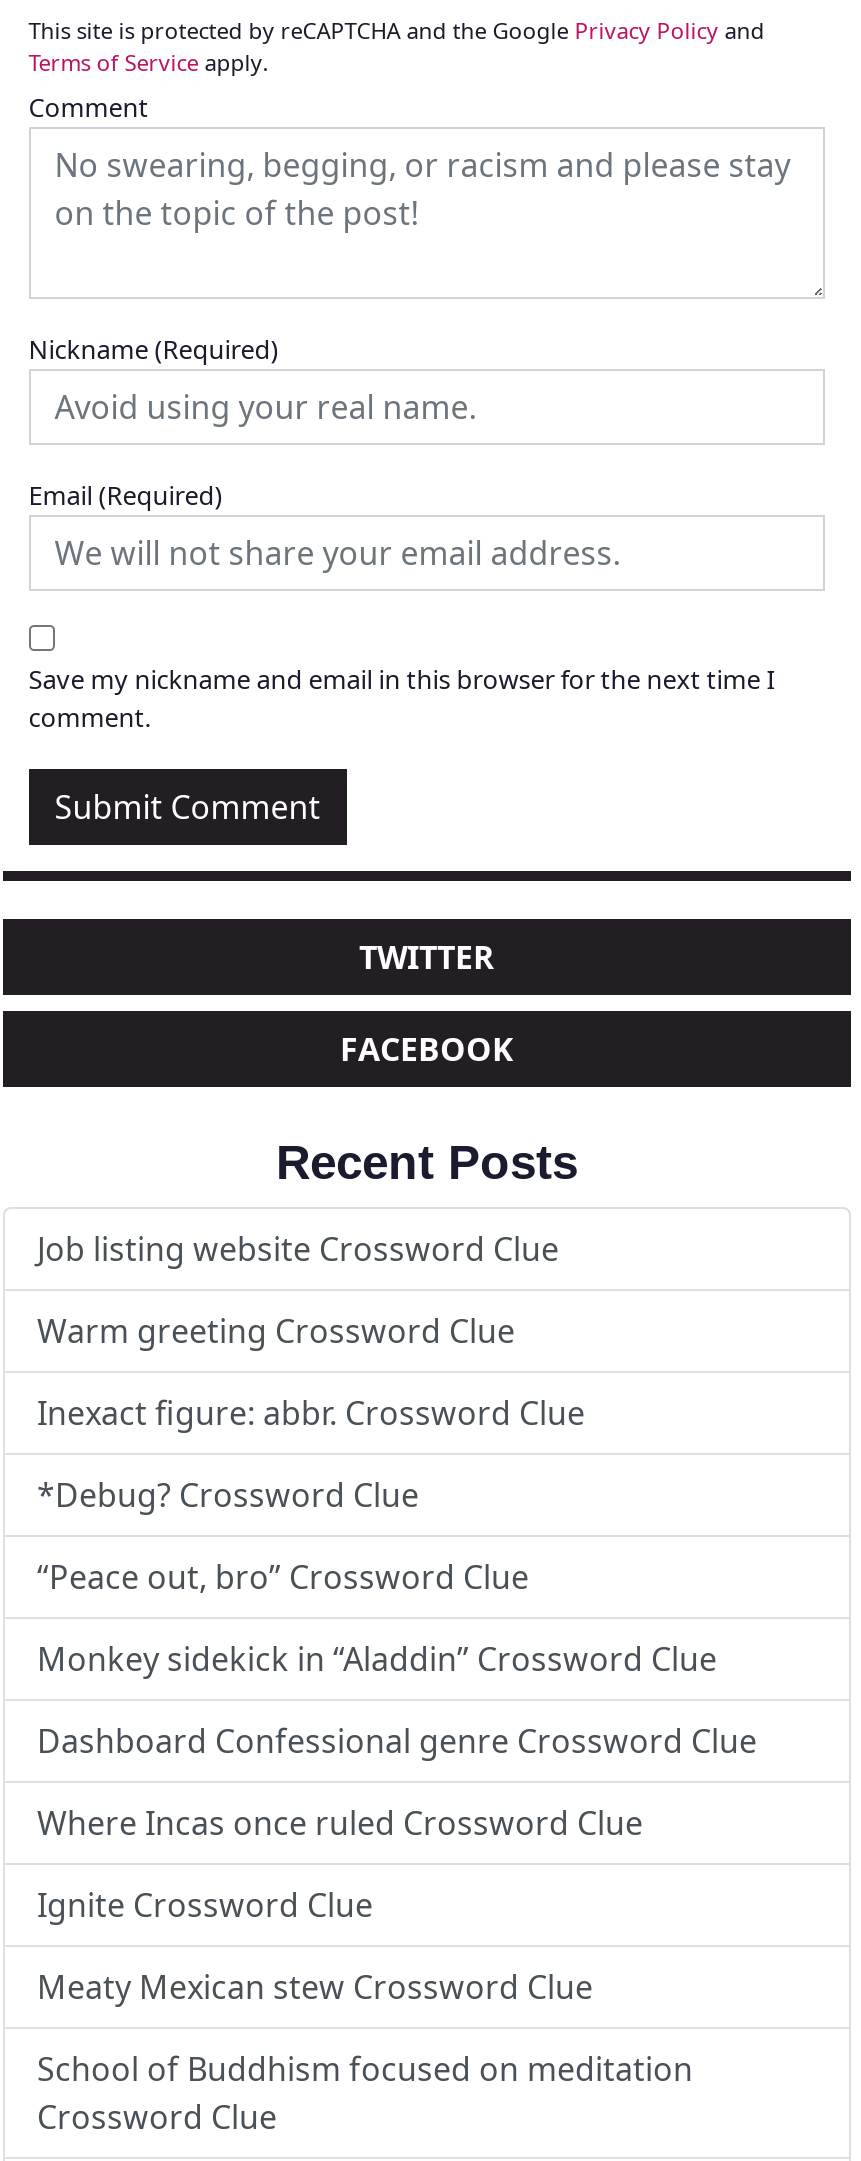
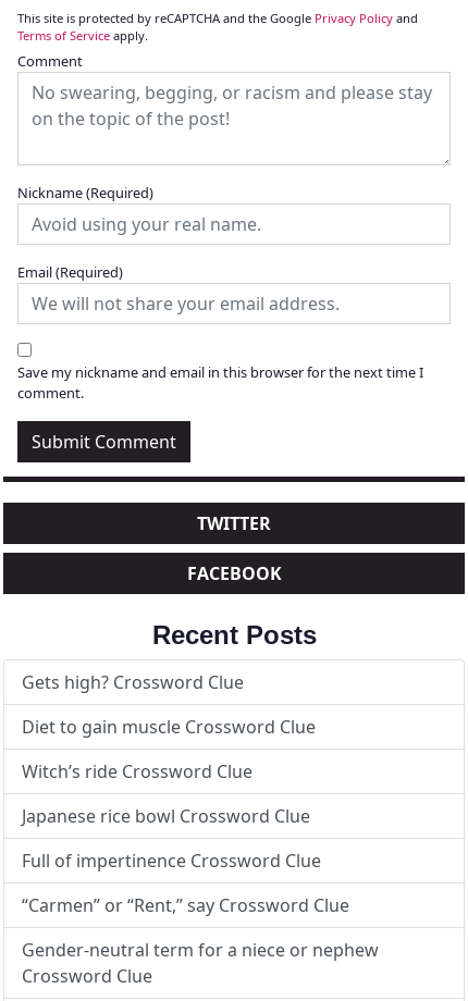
[37,1228,757,2092] Job listing website Crossword Clue | Warm greeting Crossword Clue | Inexact figure: abbr. Crossword Clue | *Debug? Crossword Clue | “Peace out, bro” Crossword Clue | Monkey sidekick in “Aladdin” Crossword Clue | Dashboard Confessional genre Crossword Clue | Where Incas once ruled Crossword Clue | Ignite Crossword Clue | Meaty Mexican stew Crossword Clue | School of Buddhism focused on meditation -> [22,670,379,962] Gets high? Crossword Clue | Diet to gain muscle Crossword Clue | Witch’s ride Crossword Clue | Japanese rice bowl Crossword Clue | Full of impertinence Crossword Clue | “Carmen” or “Rent,” say Crossword Clue | Gender-neutral term for a niece or nephew

